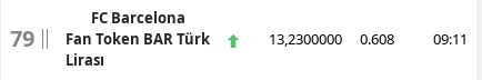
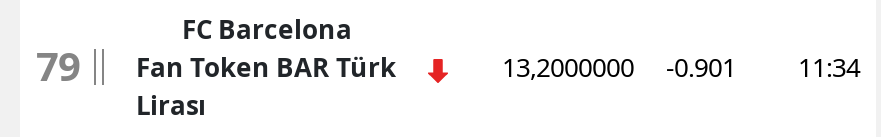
[269,29,342,49] 13,2300000 -> [502,49,634,85] 13,2000000
[360,29,394,49] 0.608 -> [666,49,736,85] -0.901
[433,29,468,49] 09:11 -> [798,49,860,85] 11:34

